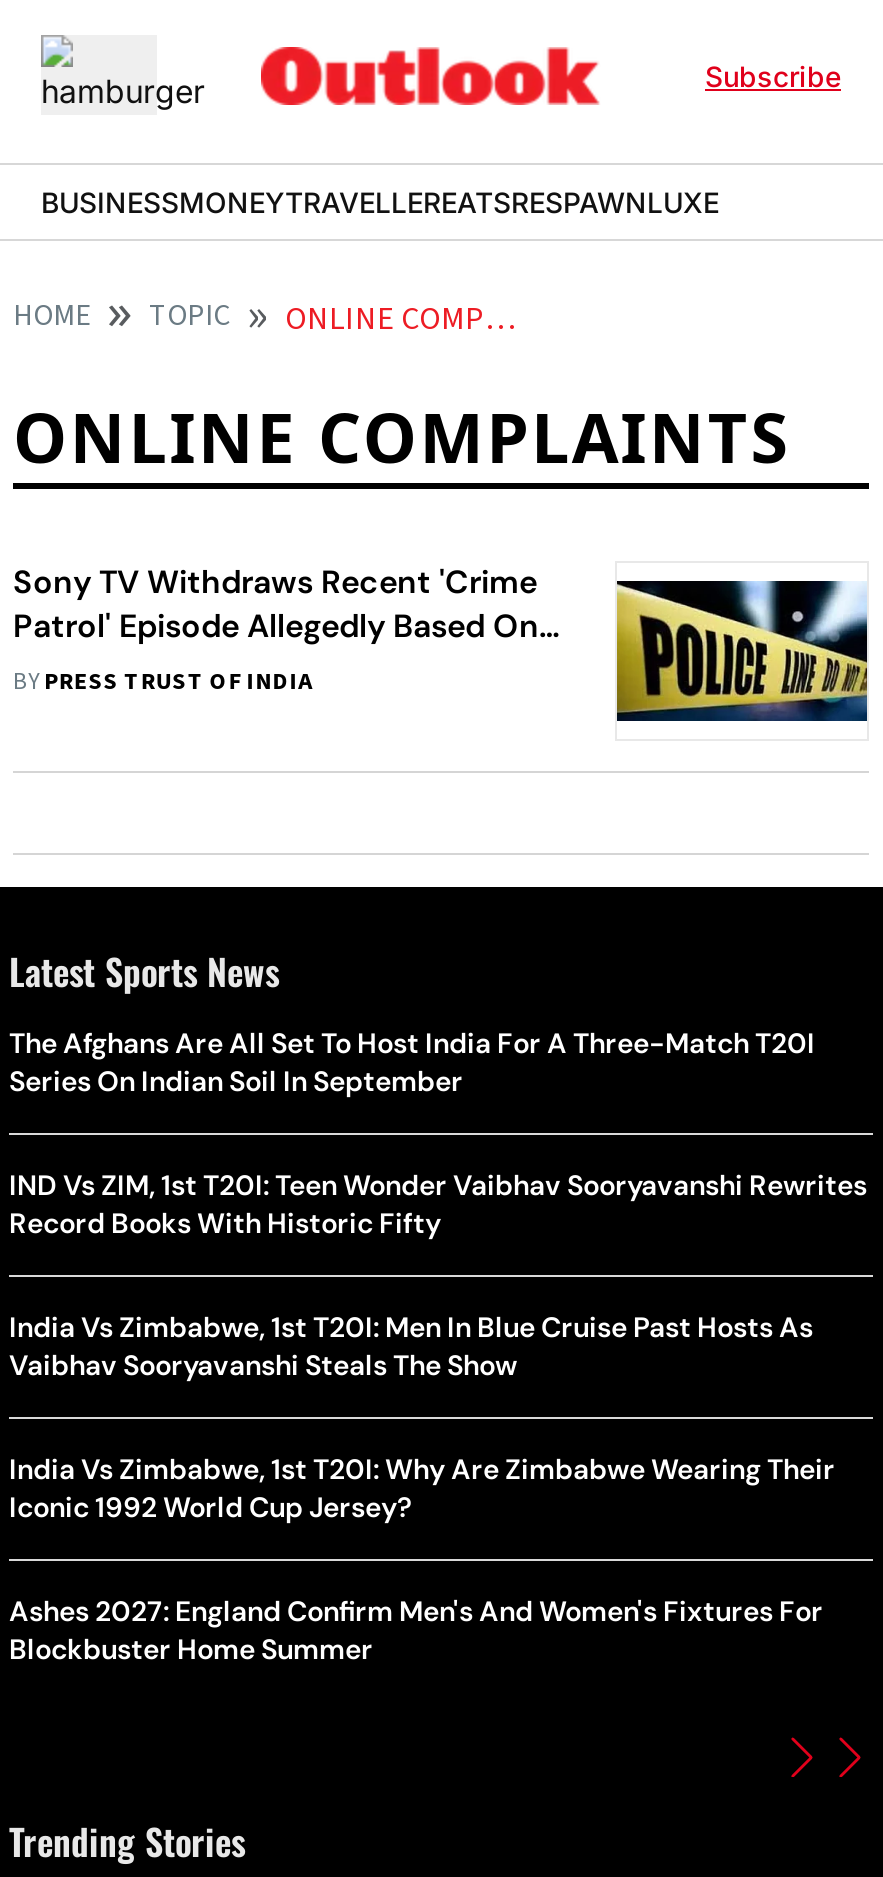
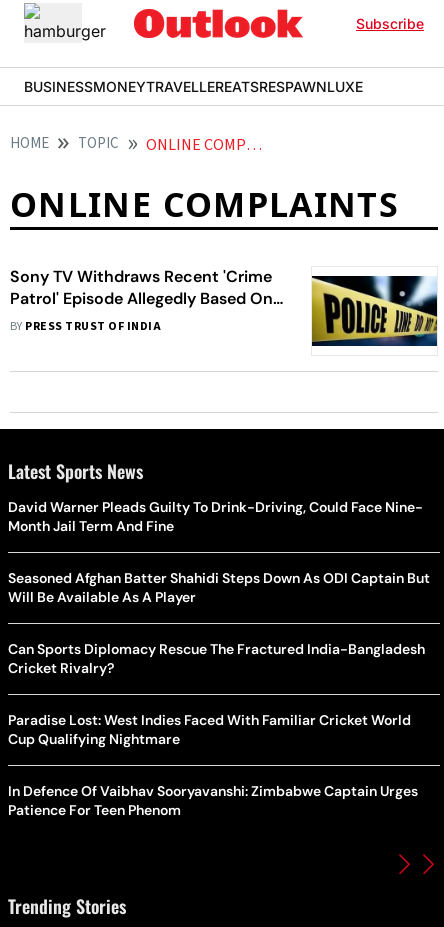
[9,1025,815,1099] The Afghans Are All Set To Host India For A Three-Match T20I | Series On Indian Soil In September -> [8,498,423,535] David Warner Pleads Guilty To Drink-Driving, Could Face Nine- | Month Jail Term And Fine
[9,1167,867,1241] IND Vs ZIM, 1st T20I: Teen Wonder Vaibhav Sooryavanshi Rewrites | Record Books With Historic Fifty -> [8,569,430,606] Seasoned Afghan Batter Shahidi Steps Down As ODI Captain But | Will Be Available As A Player
[9,1309,813,1383] India Vs Zimbabwe, 1st T20I: Men In Blue Cruise Past Hosts As | Vaibhav Sooryavanshi Steals The Show -> [8,640,425,677] Can Sports Diplomacy Rescue The Fractured India-Bangladesh | Cricket Rivalry?
[9,1451,835,1525] India Vs Zimbabwe, 1st T20I: Why Are Zimbabwe Wearing Their | Iconic 1992 World Cup Jersey? -> [8,711,411,748] Paradise Lost: West Indies Faced With Familiar Cricket World | Cup Qualifying Nightmare
[9,1593,823,1667] Ashes 2027: England Confirm Men's And Women's Fixtures For | Blockbuster Home Summer -> [8,782,418,819] In Defence Of Vaibhav Sooryavanshi: Zimbabwe Captain Urges | Patience For Teen Phenom

